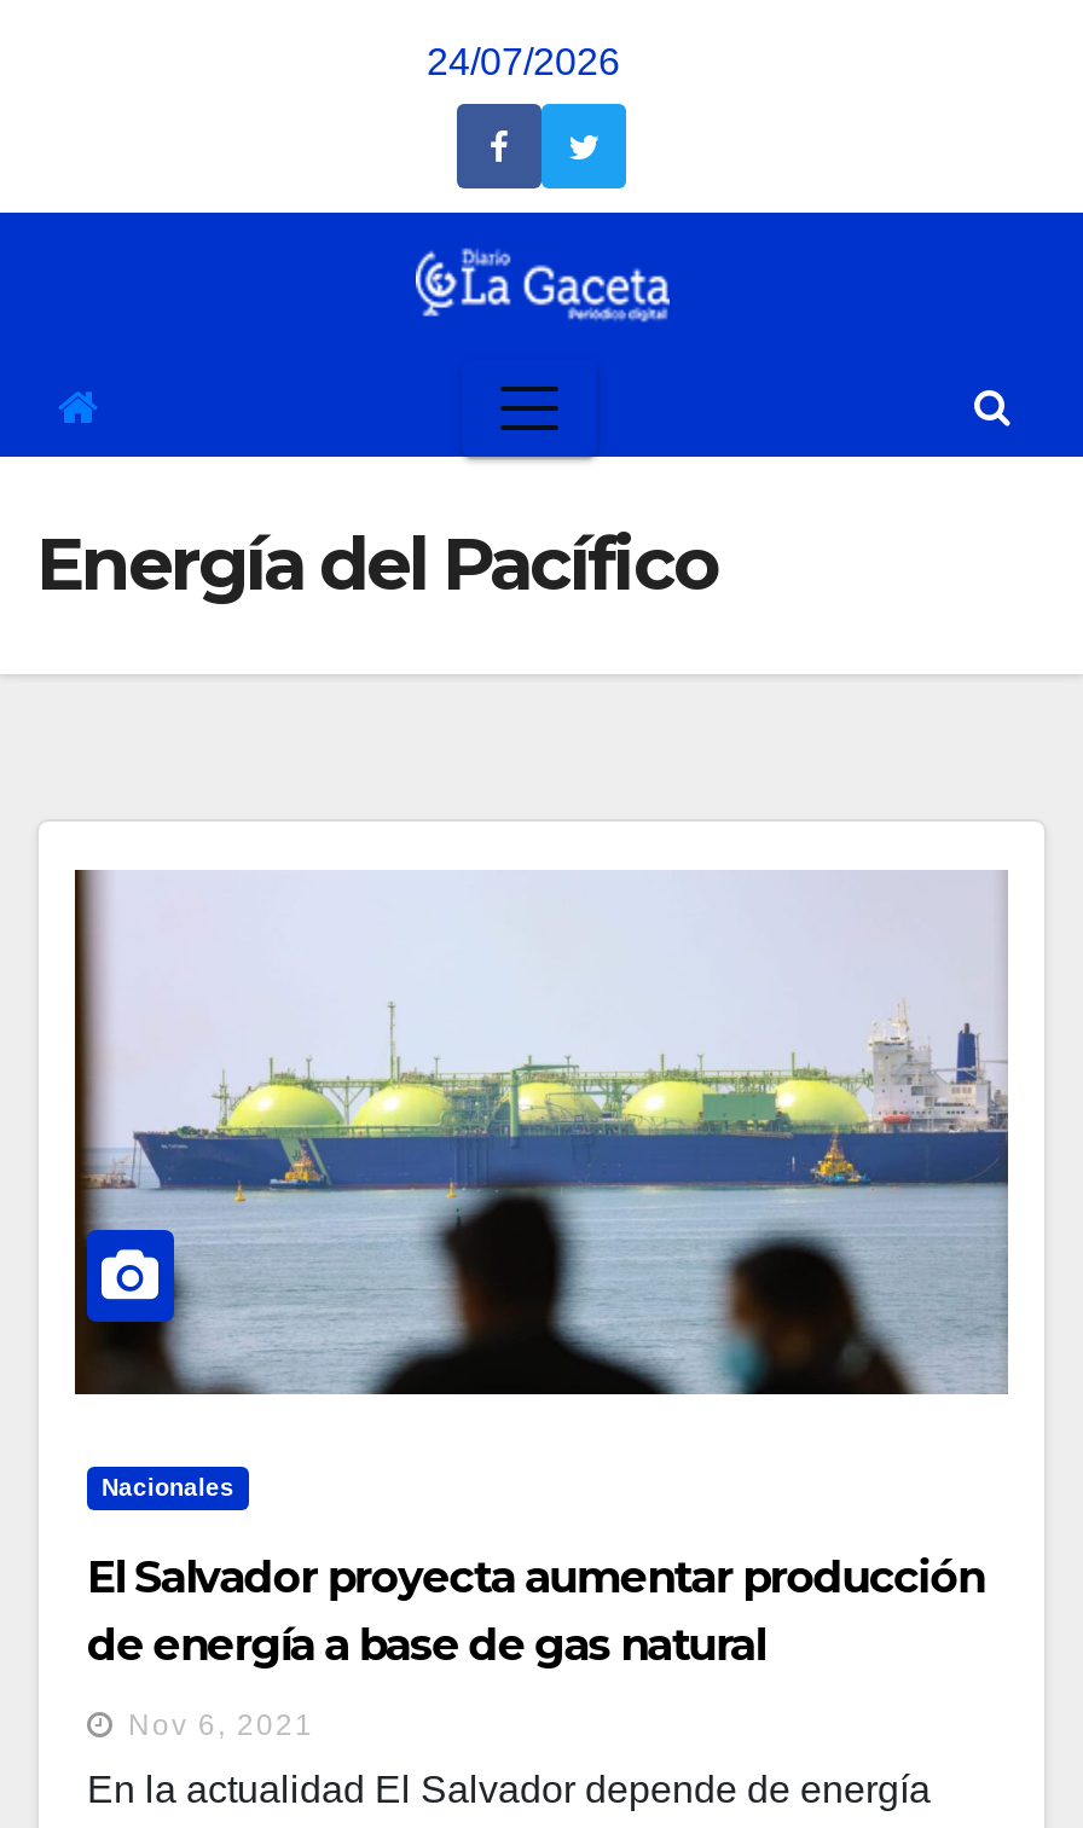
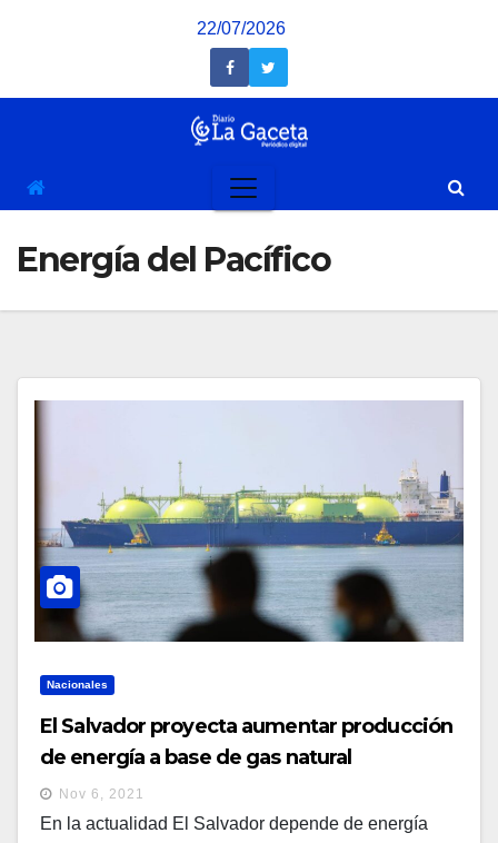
[427,41,620,82] 24/07/2026 -> [196,19,285,38] 22/07/2026

